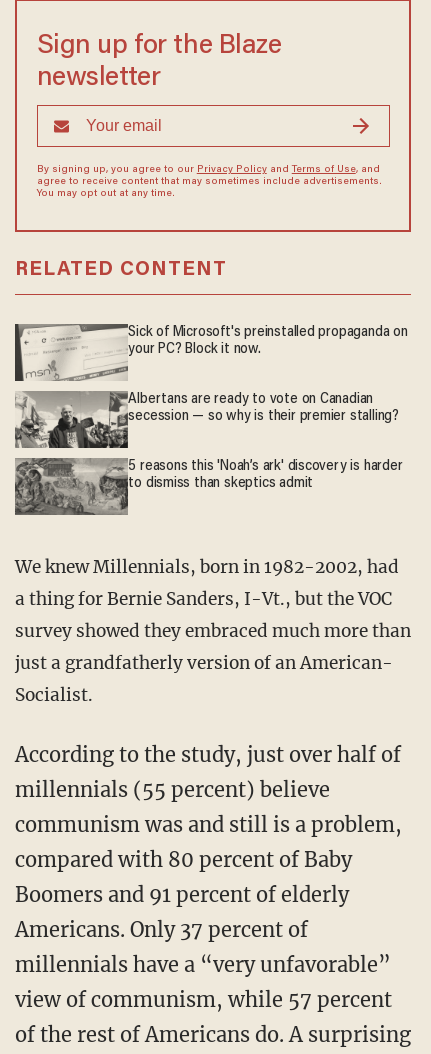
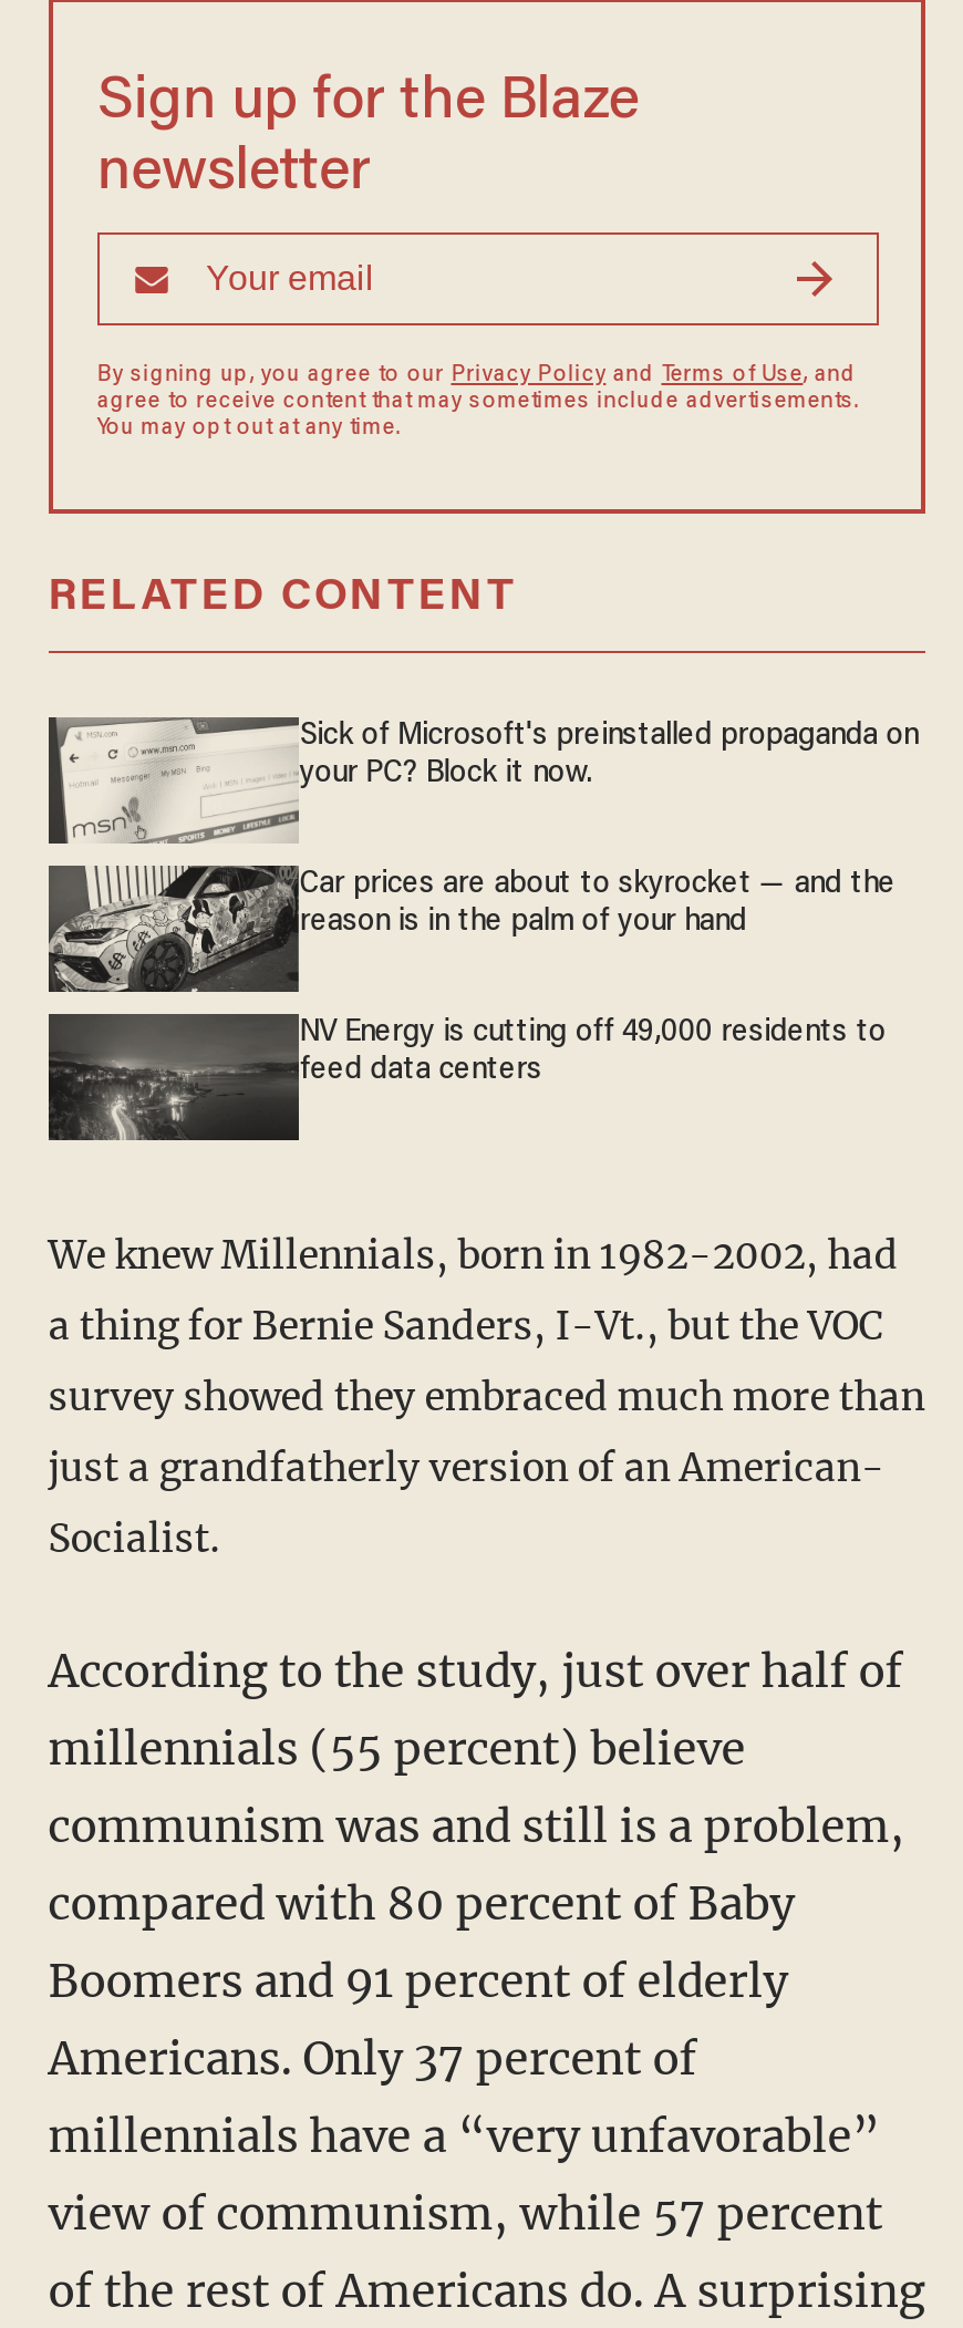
[14,391,399,449] [image] | Albertans are ready to vote on Canadian | secession — so why is their premier stalling? -> [46,863,895,994] [image] | Car prices are about to skyrocket — and the | reason is in the palm of your hand
[14,457,403,516] [image] | 5 reasons this 'Noah’s ark' discovery is harder | to dismiss than skeptics admit -> [46,1014,886,1140] [image] | NV Energy is cutting off 49,000 residents to | feed data centers

